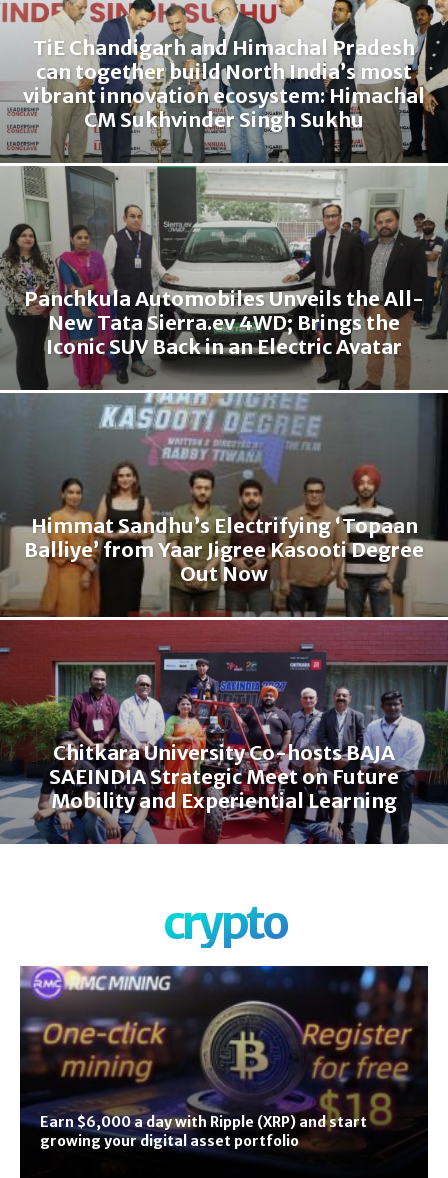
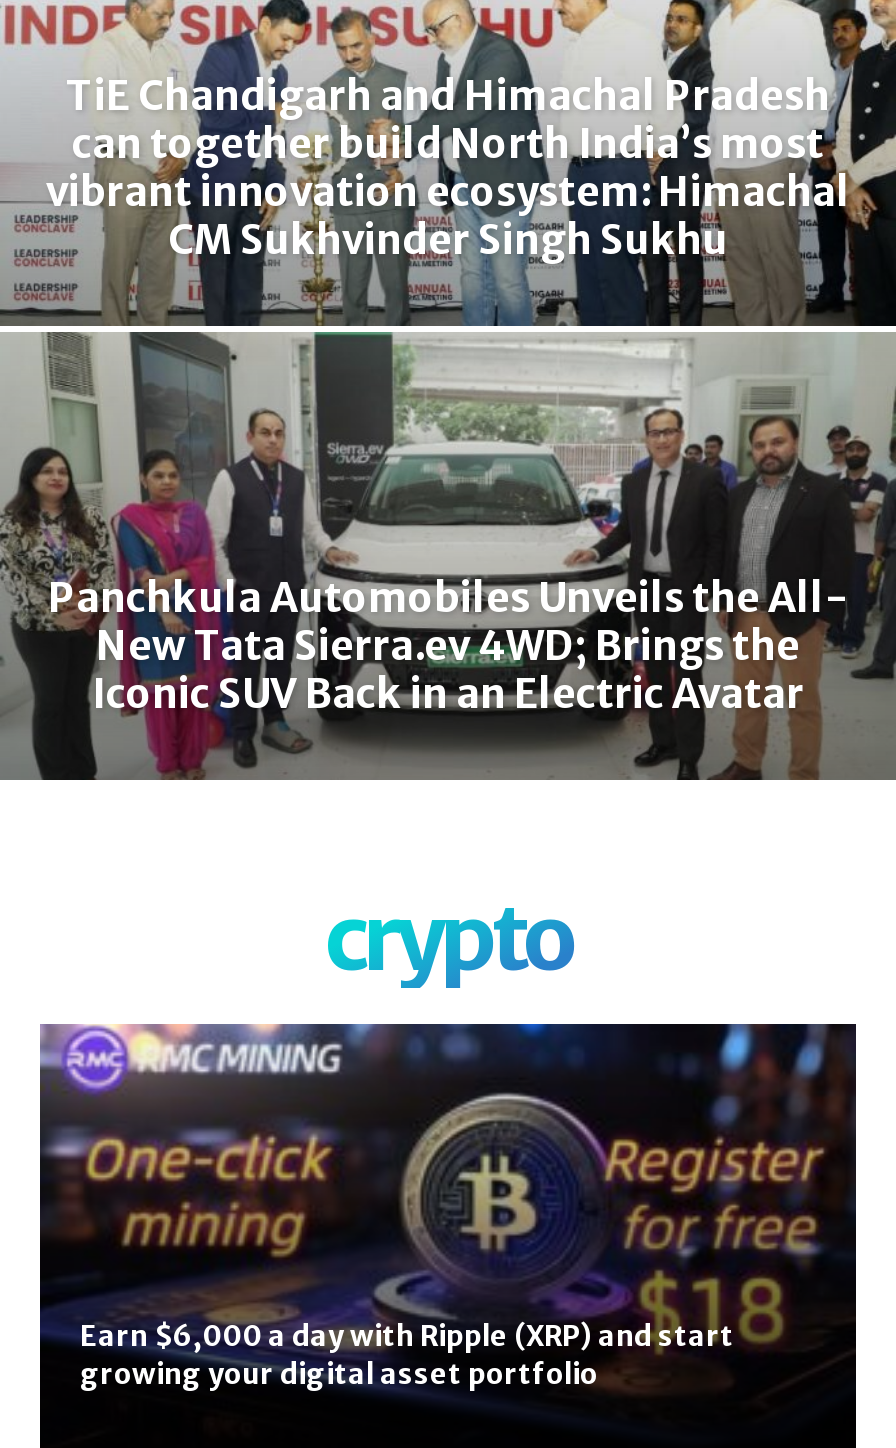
[3,392,445,845] [image] | Himmat Sandhu’s Electrifying ‘Topaan | Balliye’ from Yaar Jigree Kasooti Degree | Out Now -> none
[49,740,399,813] Chitkara University Co-hosts BAJA | SAEINDIA Strategic Meet on Future | Mobility and Experiential Learning -> none

